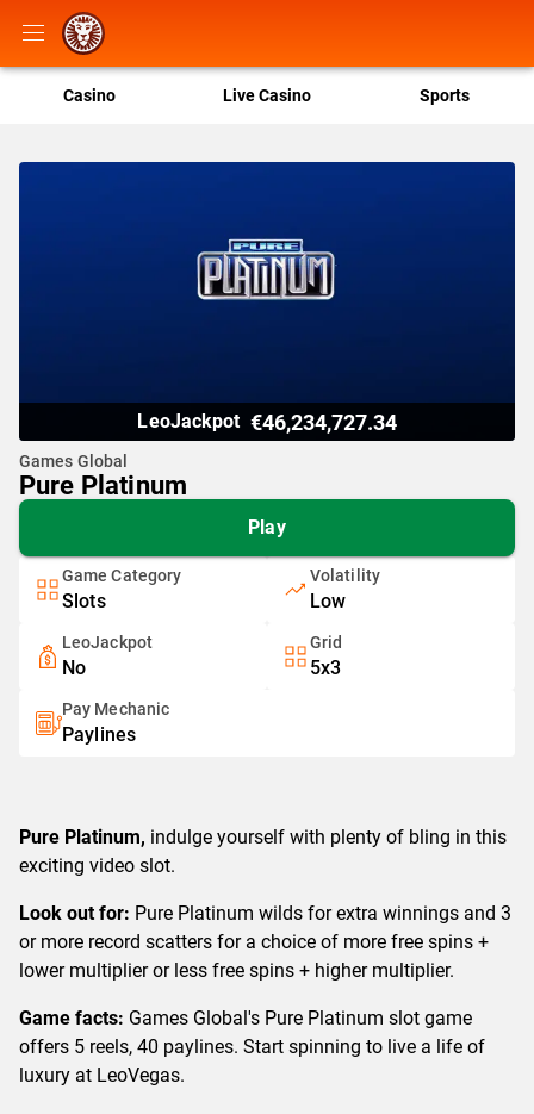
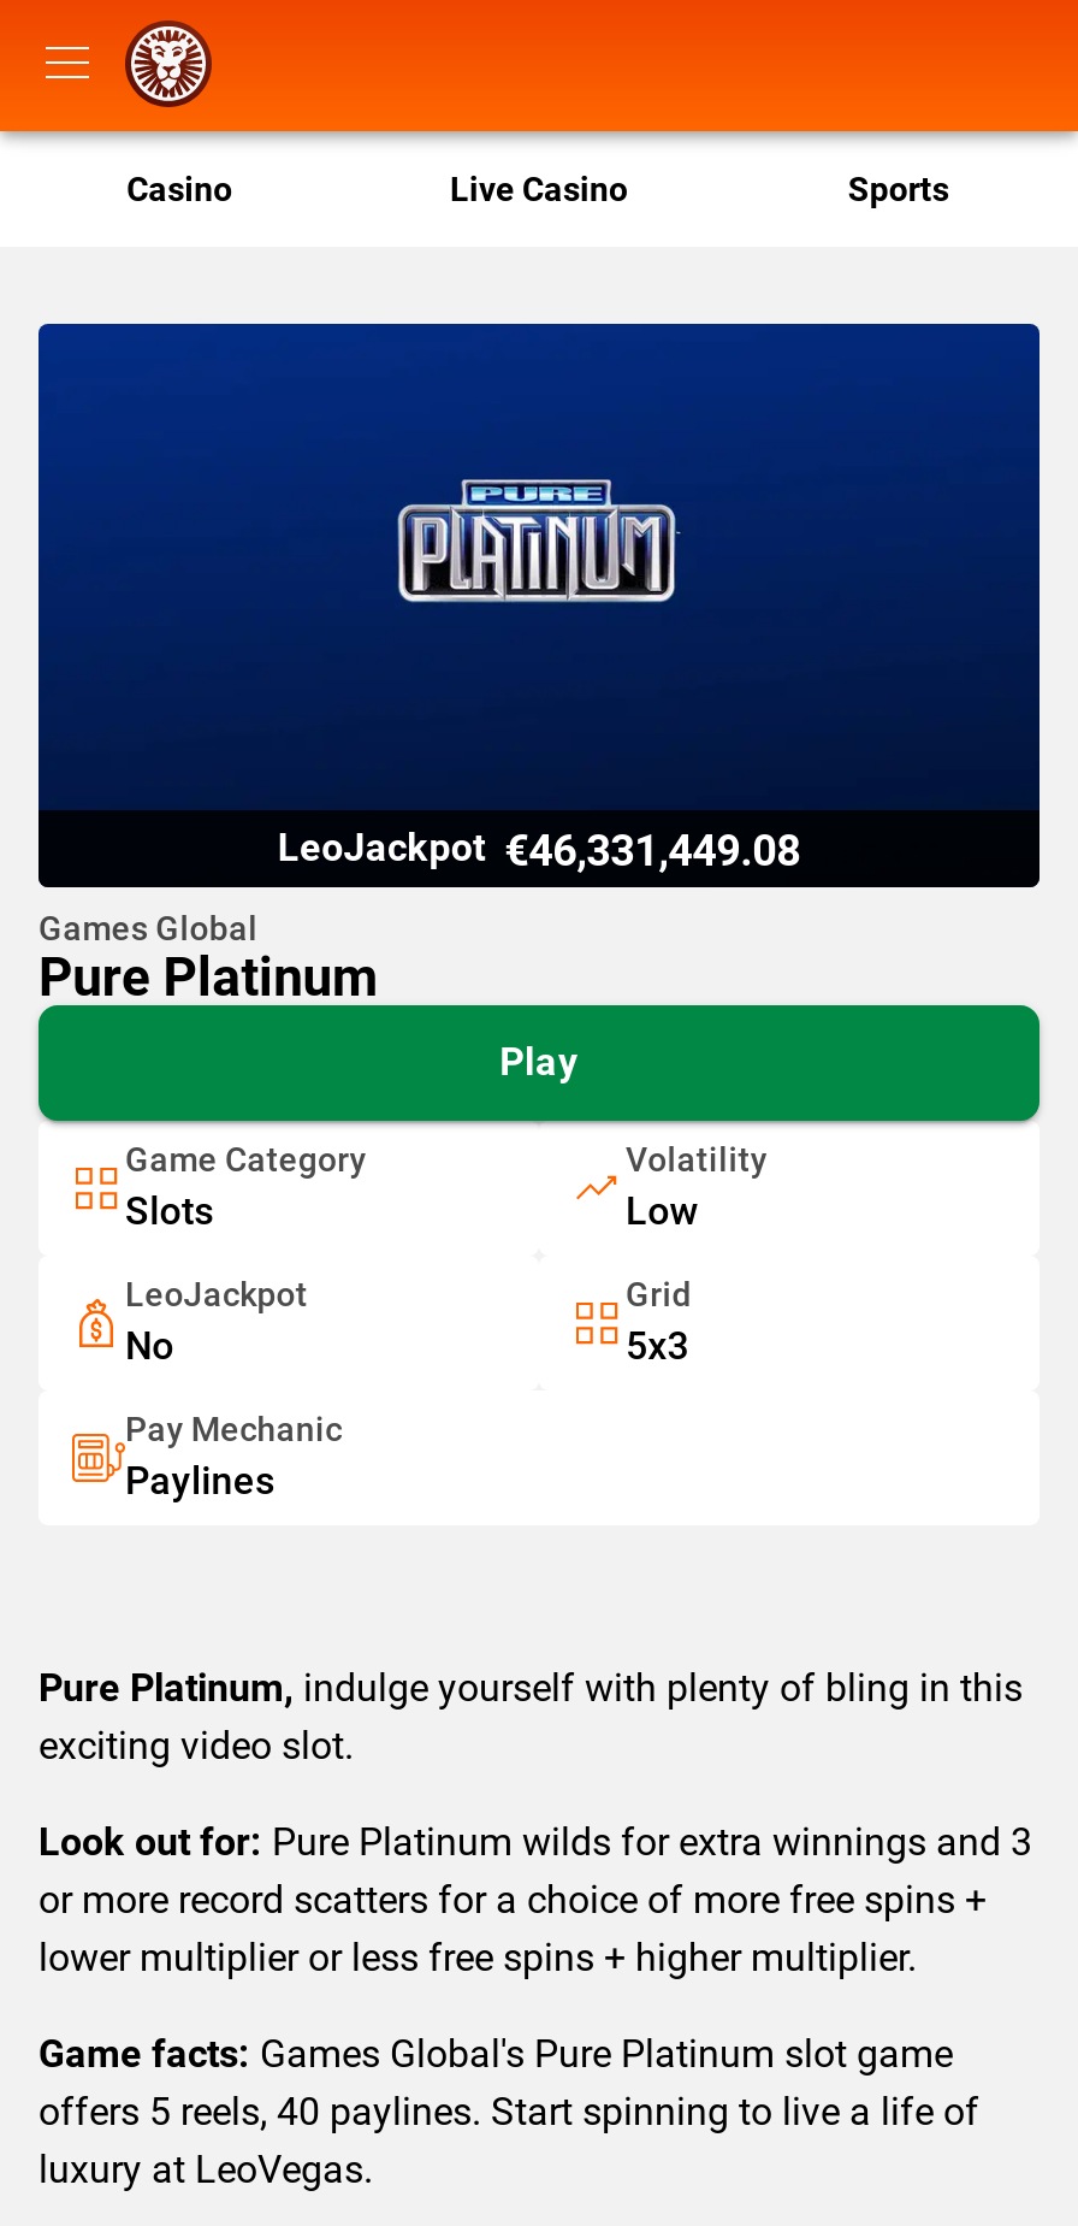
[138,409,396,434] LeoJackpot €46,234,727.34 -> [278,823,800,874] LeoJackpot €46,331,449.08

